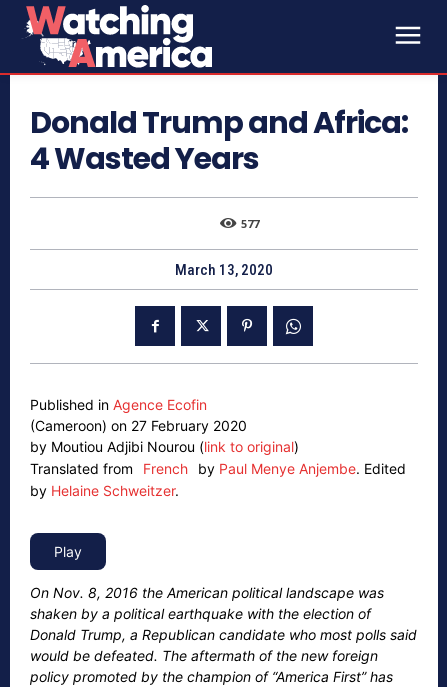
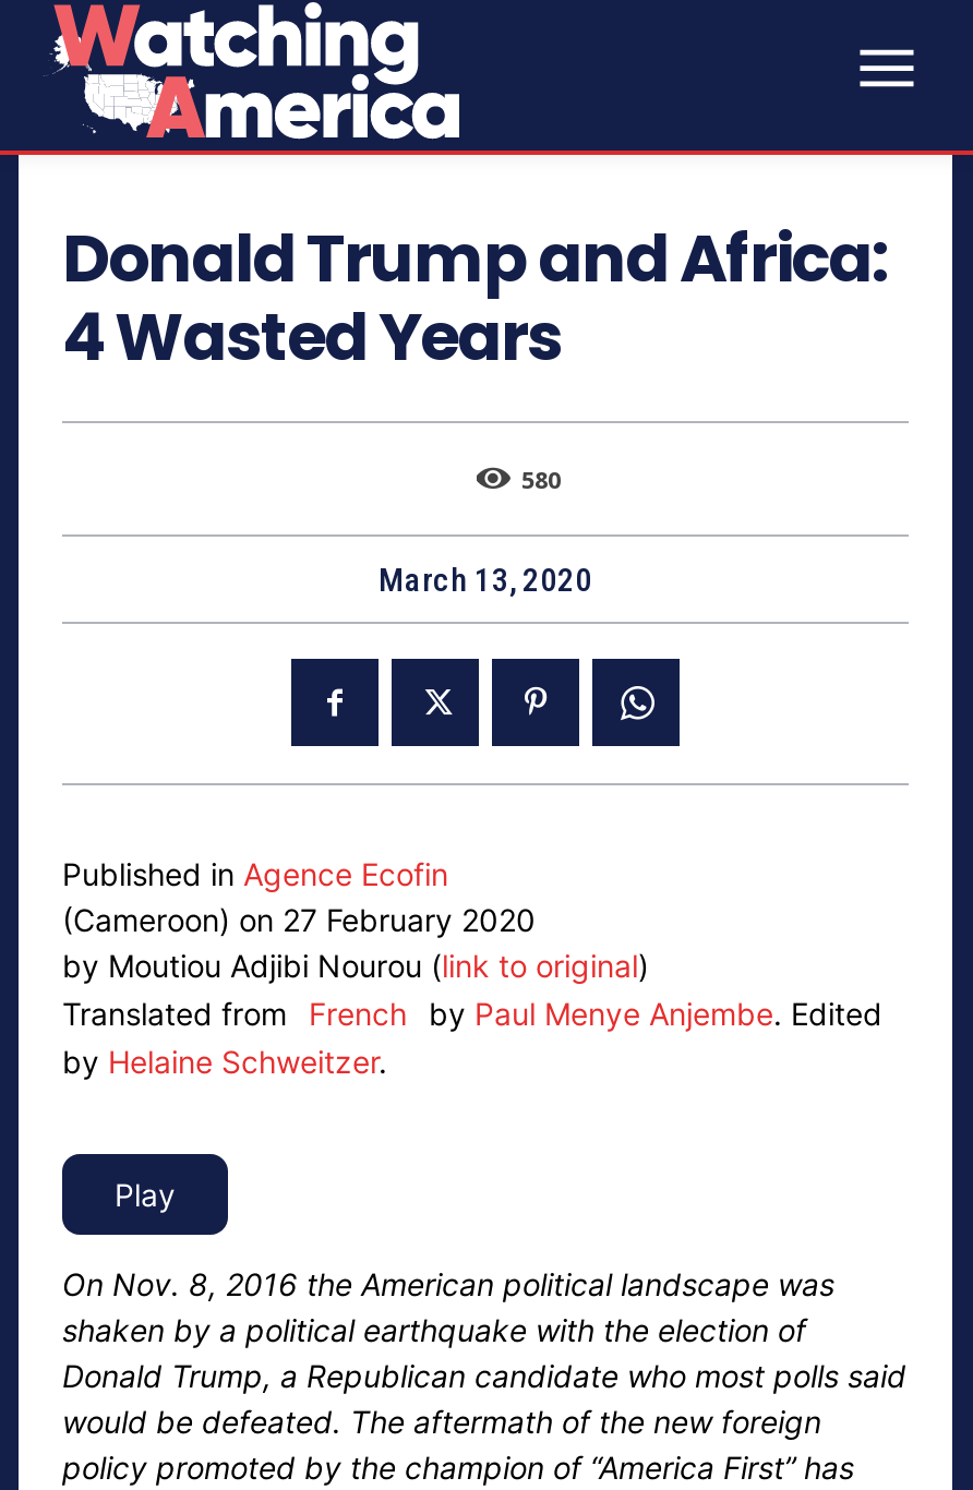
[240,216,258,231] 577 -> [521,462,561,495] 580

